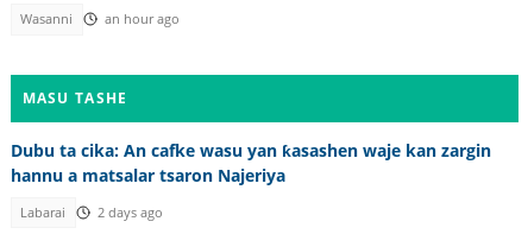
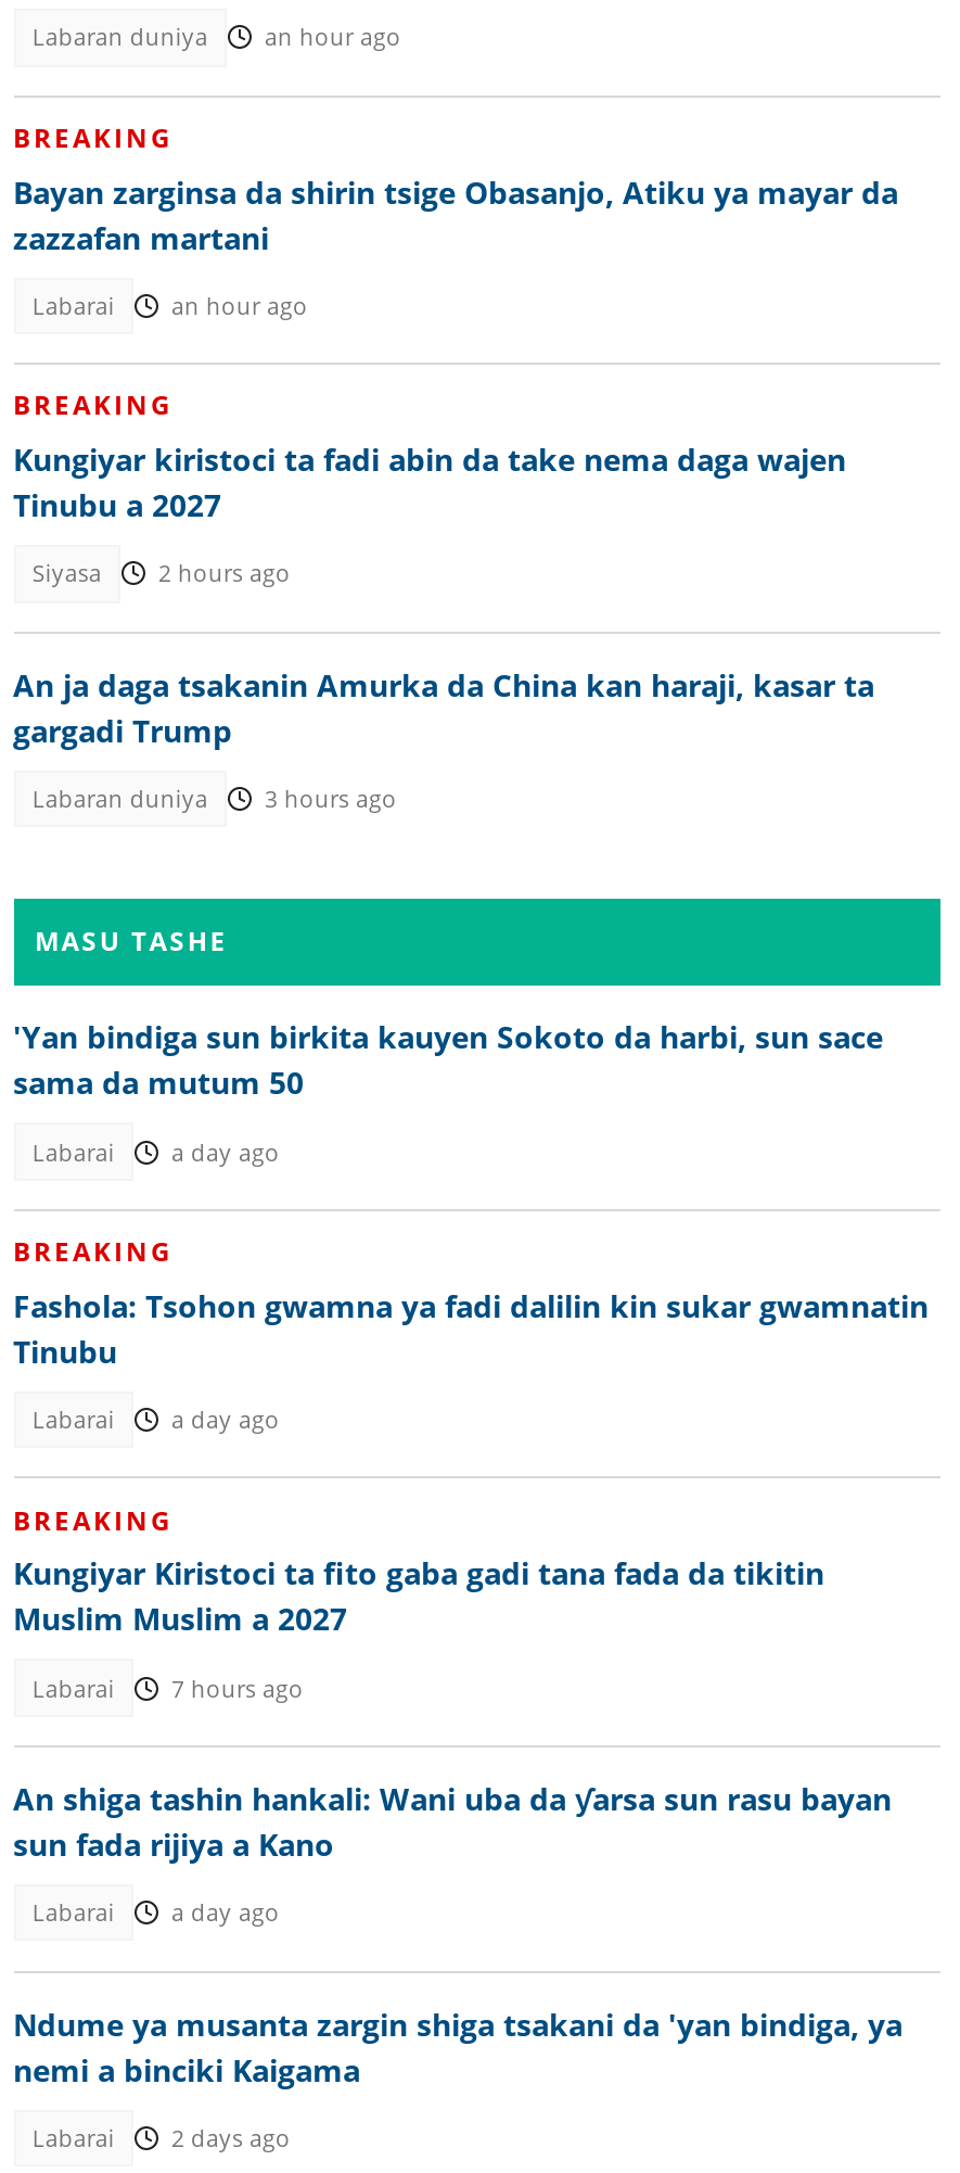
[21,11,73,28] Wasanni -> [32,22,208,53] Labaran duniya
none -> [13,119,898,814] BREAKING | Bayan zarginsa da shirin tsige Obasanjo, Atiku ya mayar da | zazzafan martani | Labarai | an hour ago | BREAKING | Kungiyar kiristoci ta fadi abin da take nema daga wajen | Tinubu a 2027 | Siyasa | 2 hours ago | An ja daga tsakanin Amurka da China kan haraji, kasar ta | gargadi Trump | Labaran duniya | 3 hours ago
[10,139,491,186] Dubu ta cika: An cafke wasu yan ƙasashen waje kan zargin | hannu a matsalar tsaron Najeriya -> [13,1017,929,2090] 'Yan bindiga sun birkita kauyen Sokoto da harbi, sun sace | sama da mutum 50 | Labarai | a day ago | BREAKING | Fashola: Tsohon gwamna ya fadi dalilin kin sukar gwamnatin | Tinubu | Labarai | a day ago | BREAKING | Kungiyar Kiristoci ta fito gaba gadi tana fada da tikitin | Muslim Muslim a 2027 | Labarai | 7 hours ago | An shiga tashin hankali: Wani uba da ƴarsa sun rasu bayan | sun fada rijiya a Kano | Labarai | a day ago | Ndume ya musanta zargin shiga tsakani da 'yan bindiga, ya | nemi a binciki Kaigama

